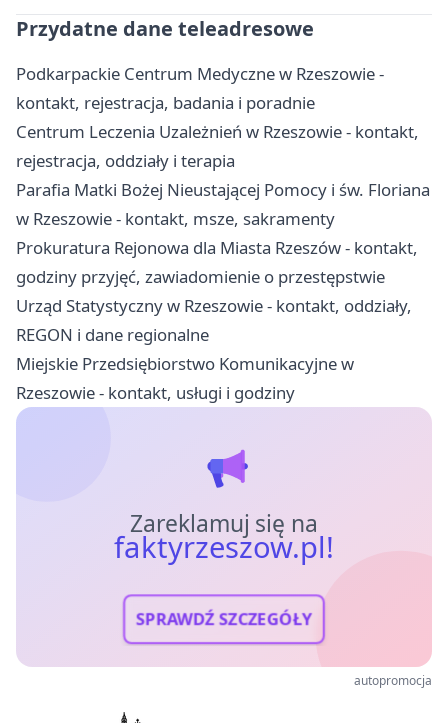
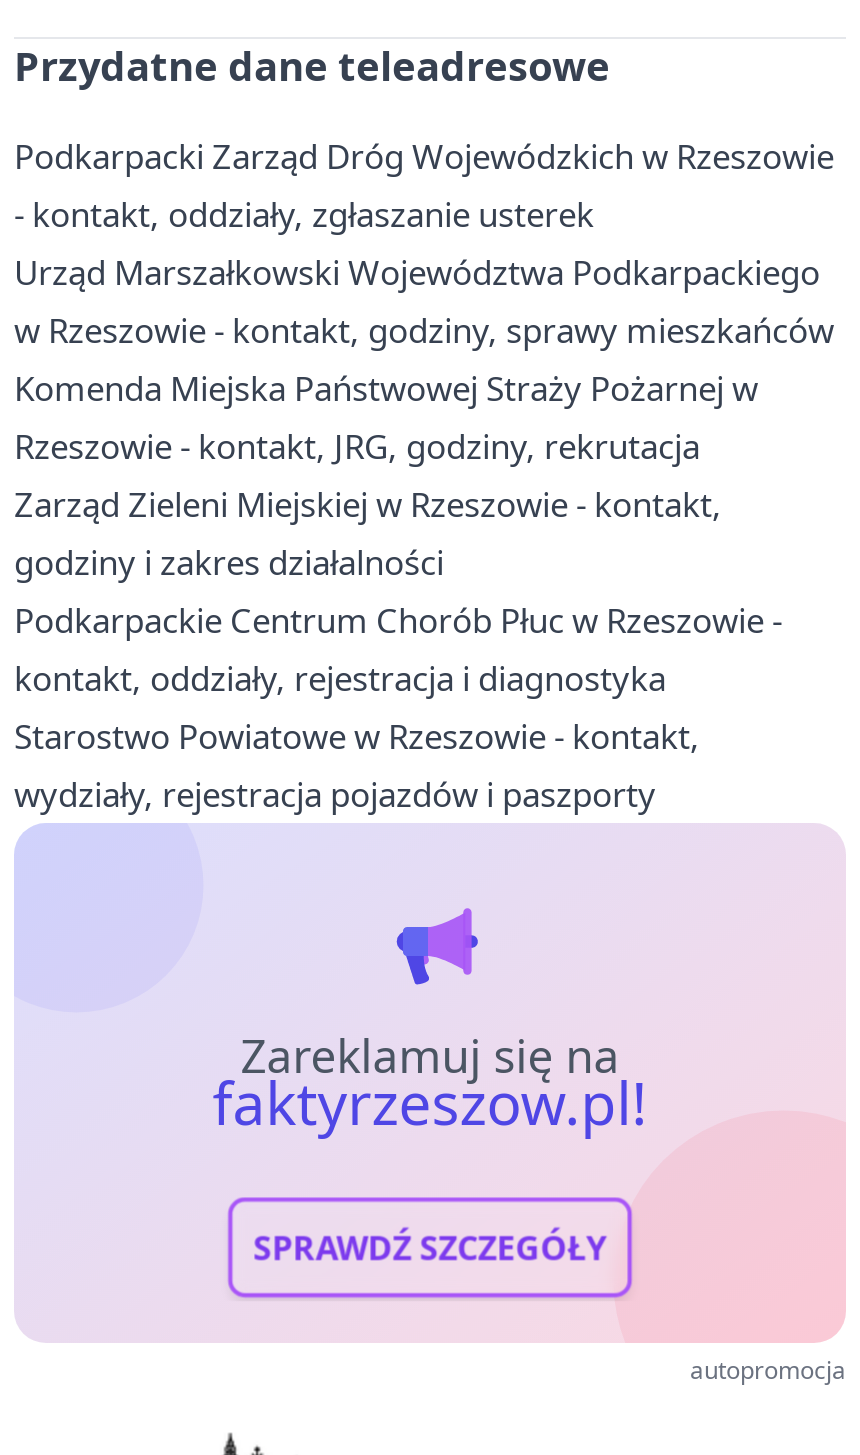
[16,62,430,404] Podkarpackie Centrum Medyczne w Rzeszowie - | kontakt, rejestracja, badania i poradnie | Centrum Leczenia Uzależnień w Rzeszowie - kontakt, | rejestracja, oddziały i terapia | Parafia Matki Bożej Nieustającej Pomocy i św. Floriana | w Rzeszowie - kontakt, msze, sakramenty | Prokuratura Rejonowa dla Miasta Rzeszów - kontakt, | godziny przyjęć, zawiadomienie o przestępstwie | Urząd Statystyczny w Rzeszowie - kontakt, oddziały, | REGON i dane regionalne | Miejskie Przedsiębiorstwo Komunikacyjne w | Rzeszowie - kontakt, usługi i godziny -> [14,132,834,816] Podkarpacki Zarząd Dróg Wojewódzkich w Rzeszowie | - kontakt, oddziały, zgłaszanie usterek | Urząd Marszałkowski Województwa Podkarpackiego | w Rzeszowie - kontakt, godziny, sprawy mieszkańców | Komenda Miejska Państwowej Straży Pożarnej w | Rzeszowie - kontakt, JRG, godziny, rekrutacja | Zarząd Zieleni Miejskiej w Rzeszowie - kontakt, | godziny i zakres działalności | Podkarpackie Centrum Chorób Płuc w Rzeszowie - | kontakt, oddziały, rejestracja i diagnostyka | Starostwo Powiatowe w Rzeszowie - kontakt, | wydziały, rejestracja pojazdów i paszporty

